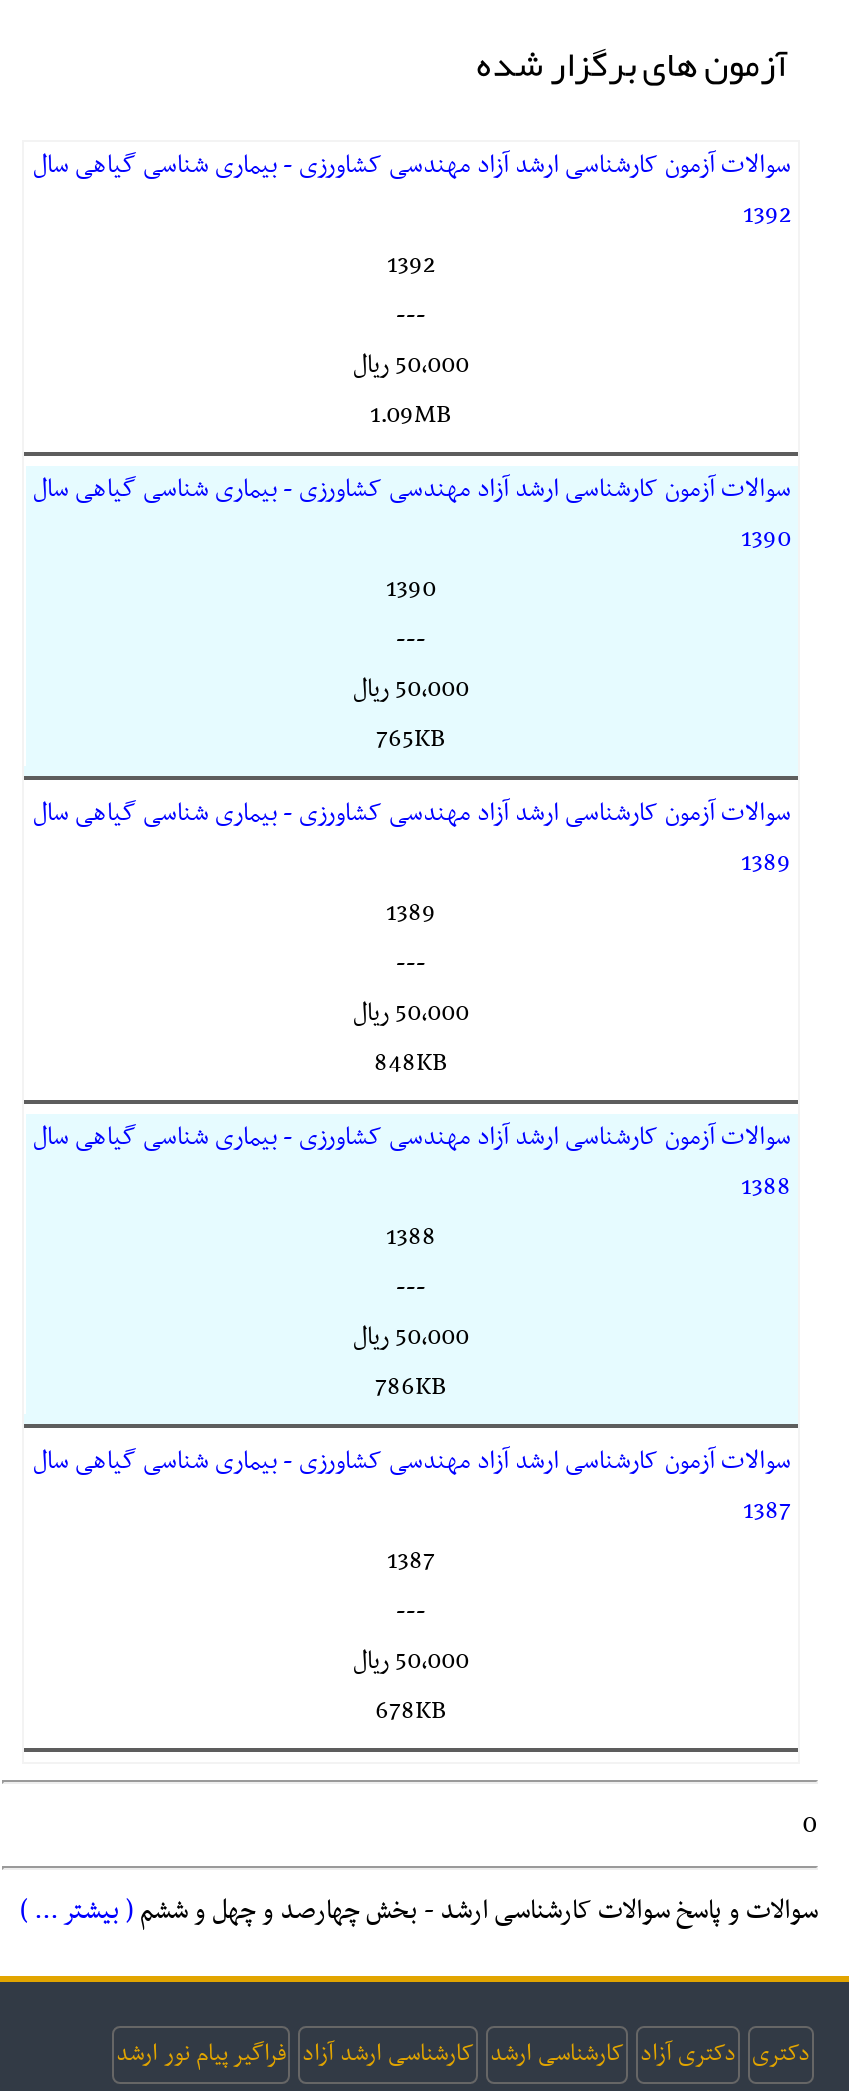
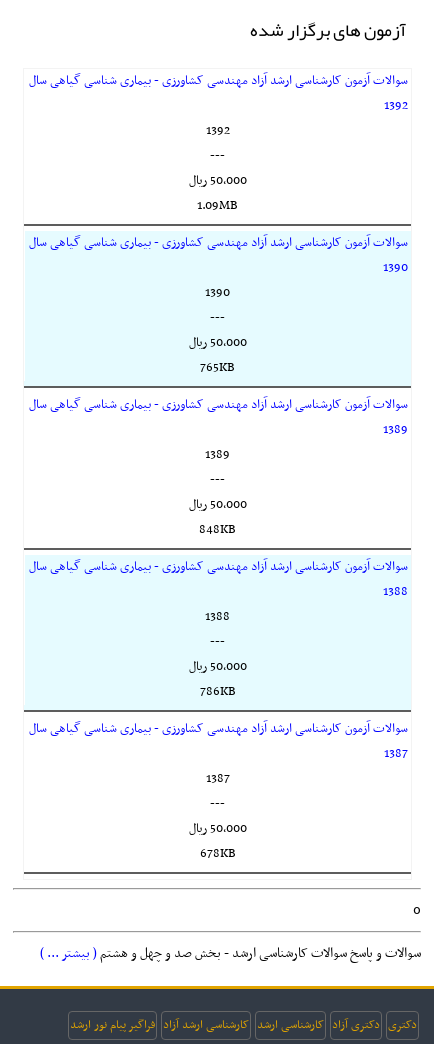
[20,1888,818,1934] سوالات و پاسخ سوالات کارشناسی ارشد - بخش چهارصد و چهل و ششم ( بیشتر ... ) -> [40,942,421,965] سوالات و پاسخ سوالات کارشناسی ارشد - بخش صد و چهل و هشتم ( بیشتر ... )

